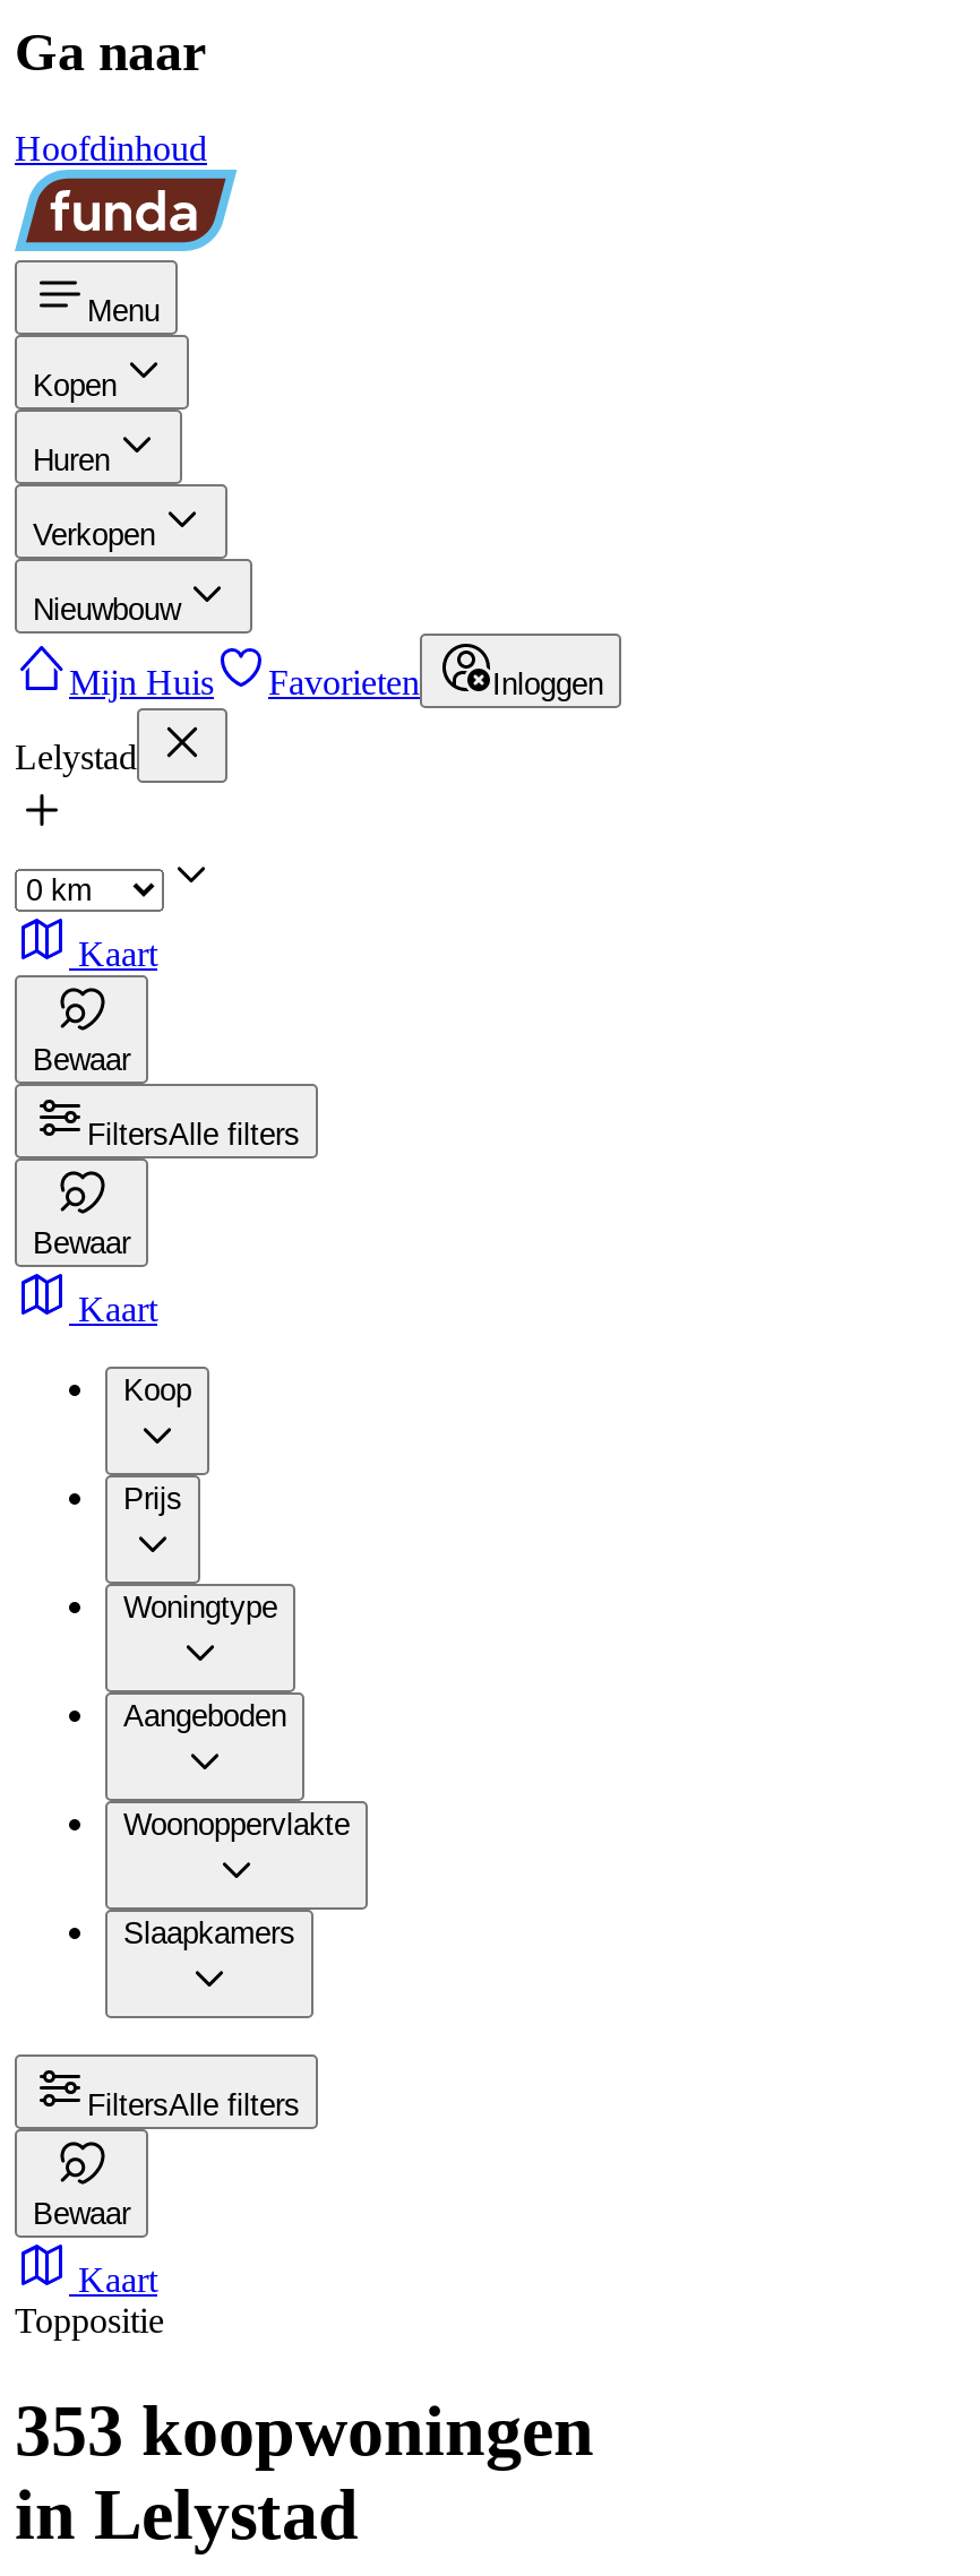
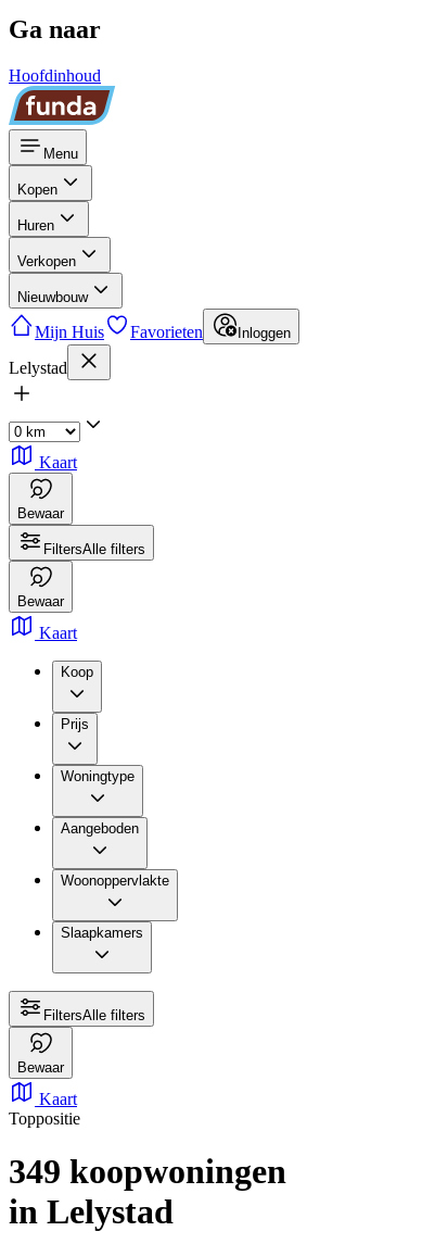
[15,2390,594,2471] 353 koopwoningen -> [9,1152,286,1191] 349 koopwoningen

